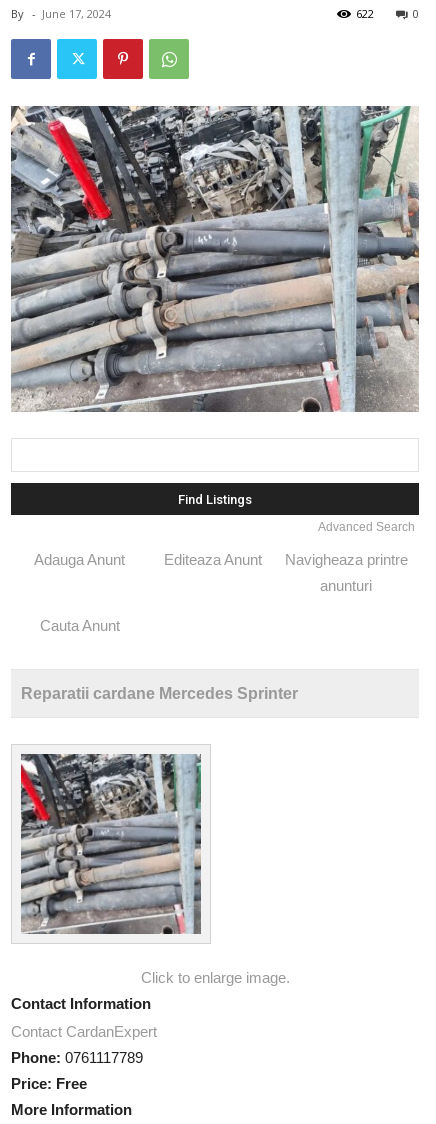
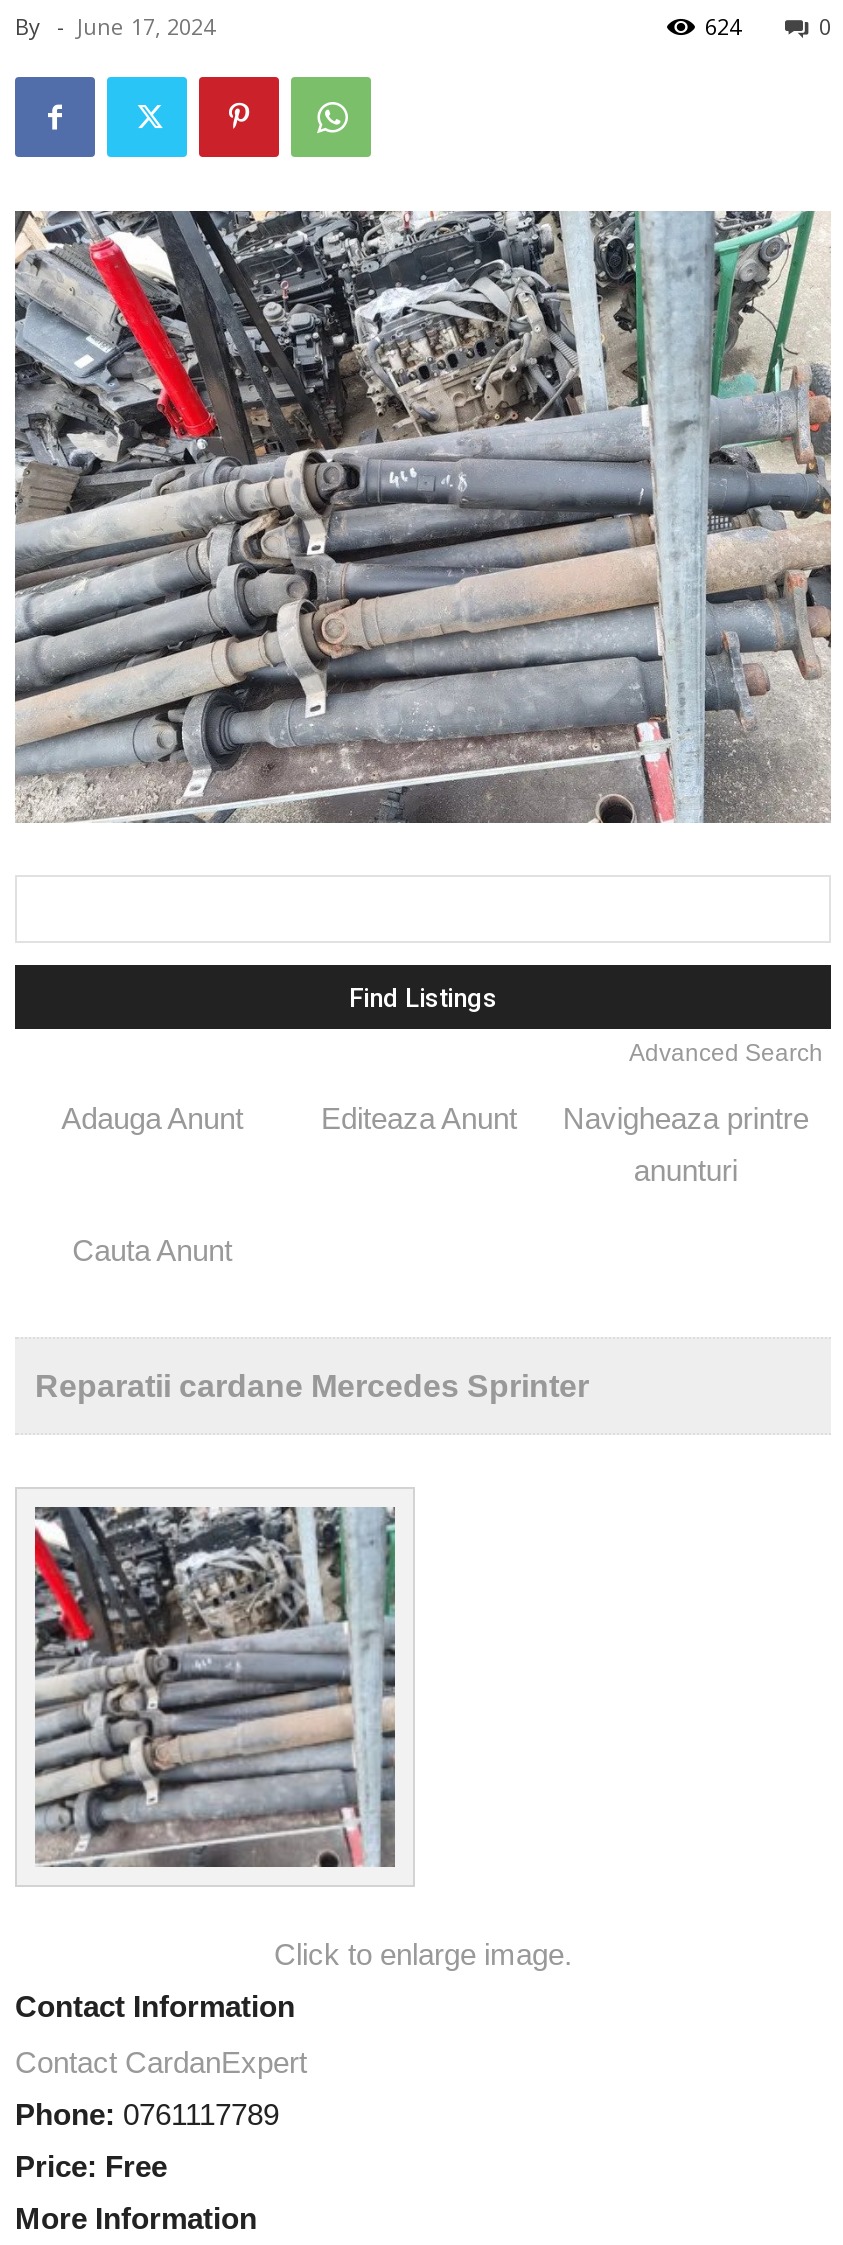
[356,6,374,21] 622 -> [705,11,741,41] 624

